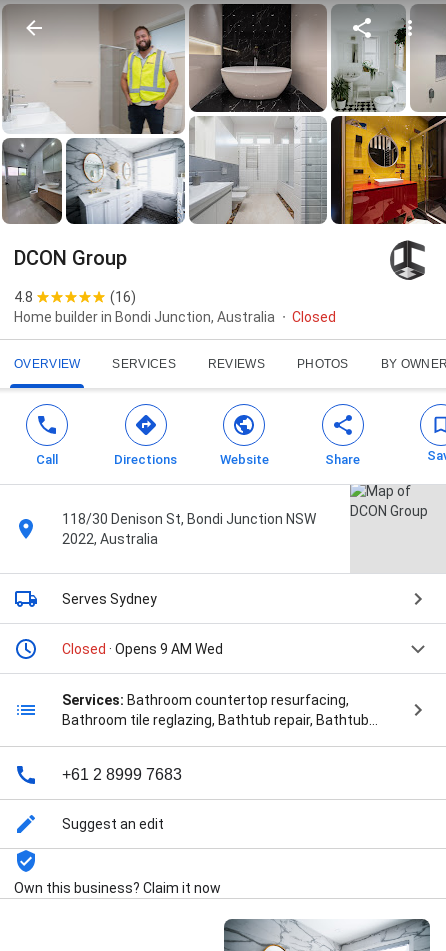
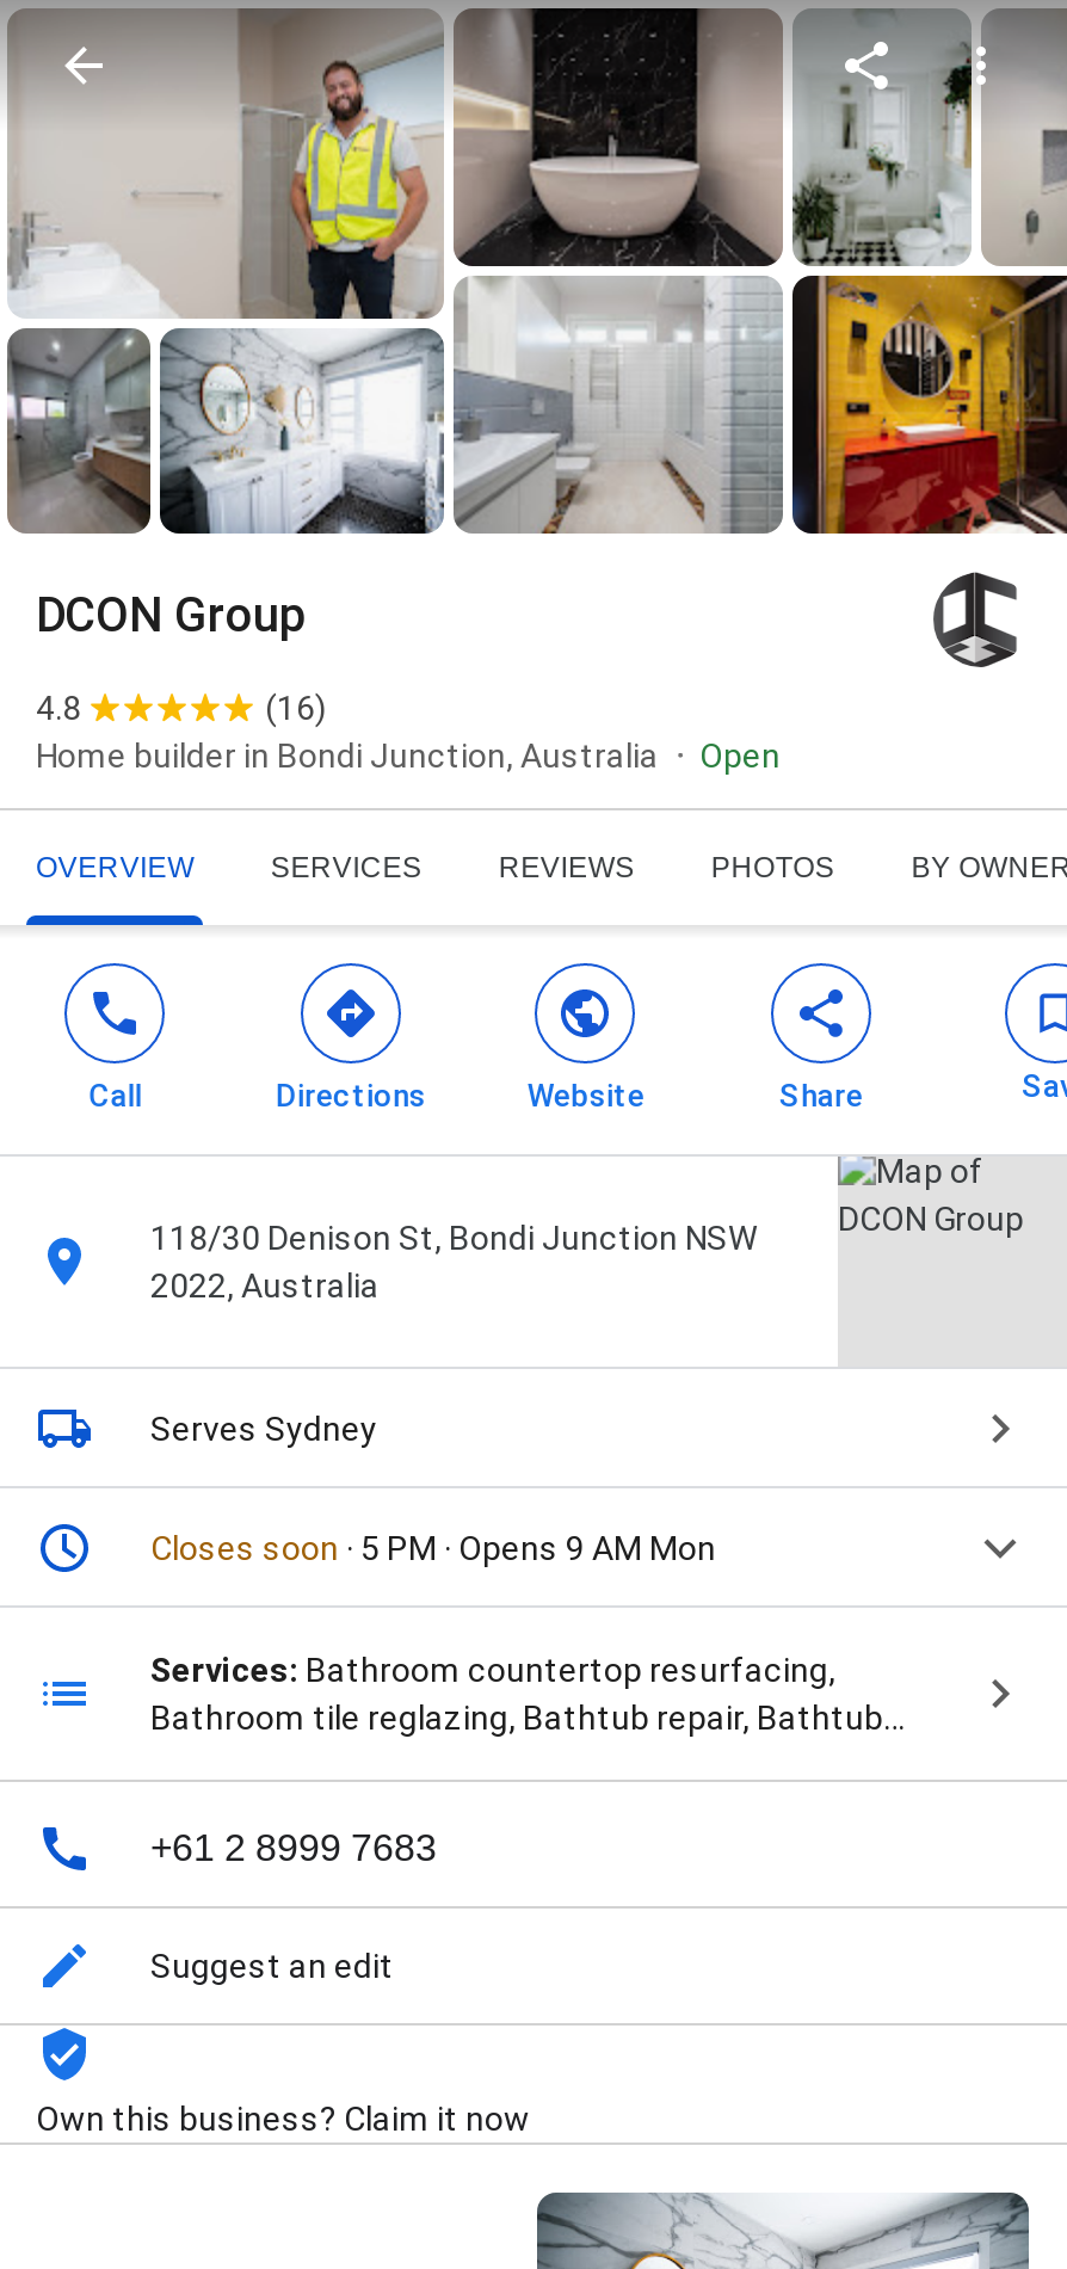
[292,309,336,325] Closed -> [699,737,781,775] Open
[62,641,223,657] Closed · Opens 9 AM Wed -> [150,1529,716,1568] Closes soon · 5 PM · Opens 9 AM Mon

